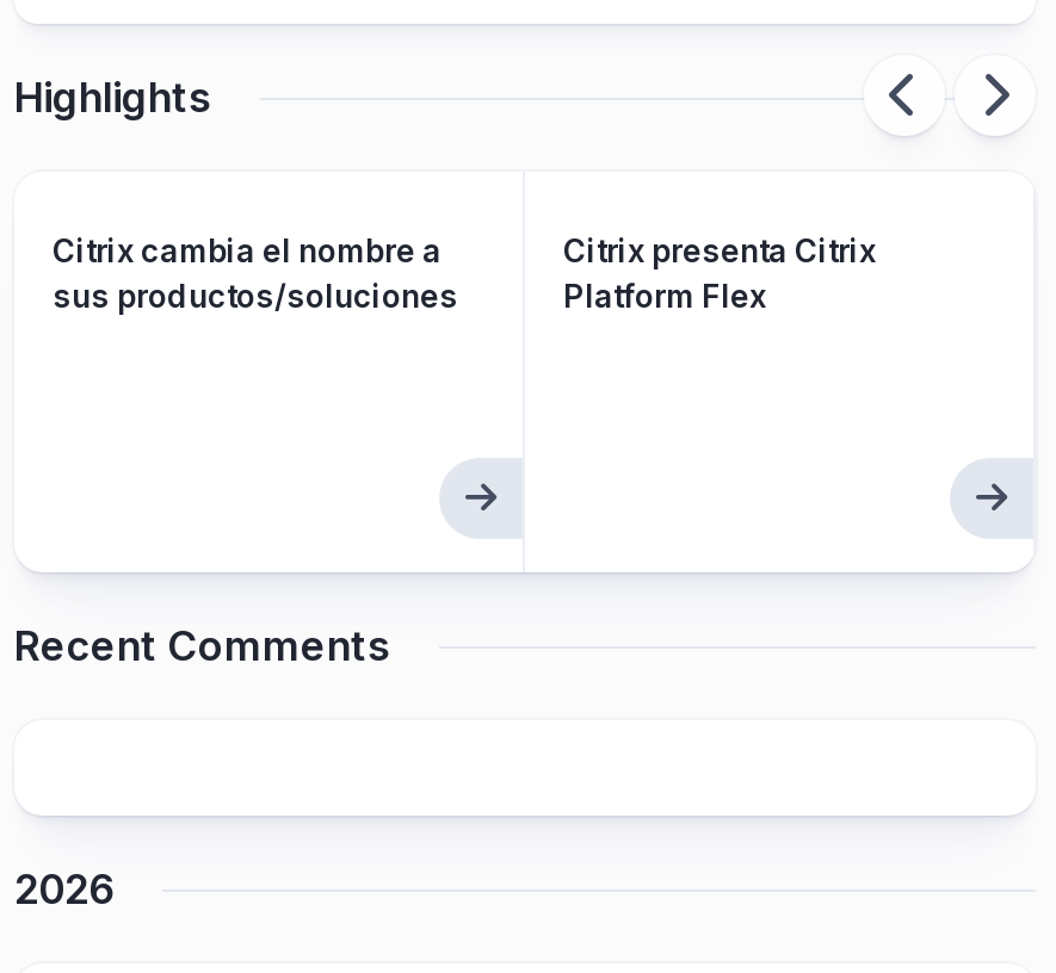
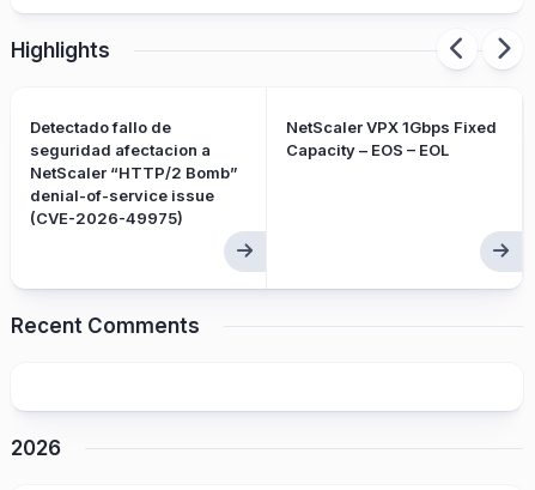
[53,232,458,316] Citrix cambia el nombre a | sus productos/soluciones -> [30,118,238,228] Detectado fallo de | seguridad afectacion a | NetScaler “HTTP/2 Bomb” | denial-of-service issue | (CVE-2026-49975)
[563,232,876,316] Citrix presenta Citrix | Platform Flex -> [286,118,497,160] NetScaler VPX 1Gbps Fixed | Capacity – EOS – EOL

